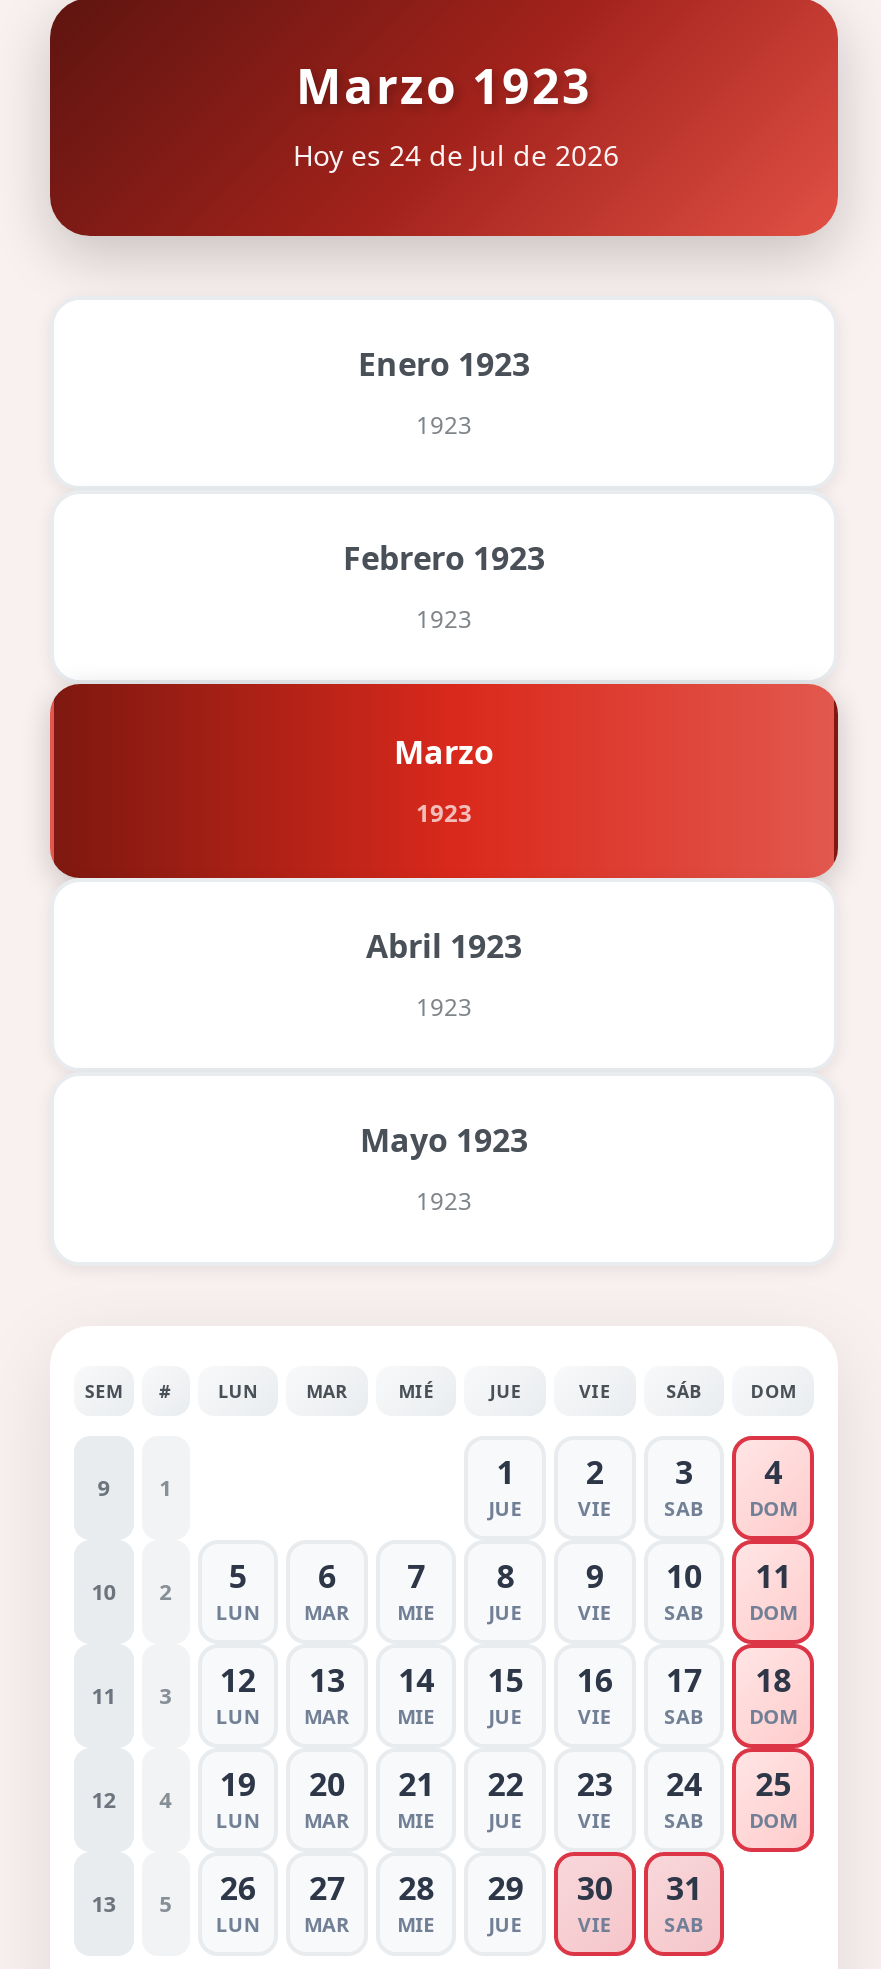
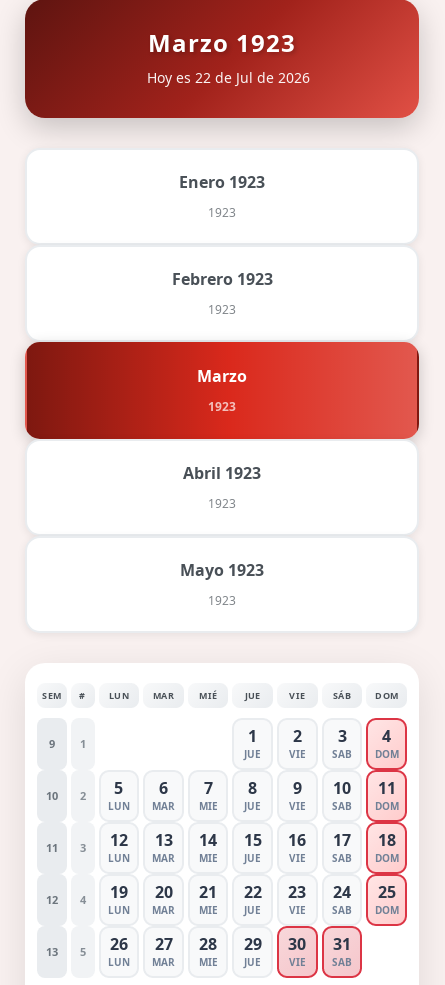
[285,136,619,174] Hoy es 24 de Jul de 2026 -> [142,68,309,87] Hoy es 22 de Jul de 2026

